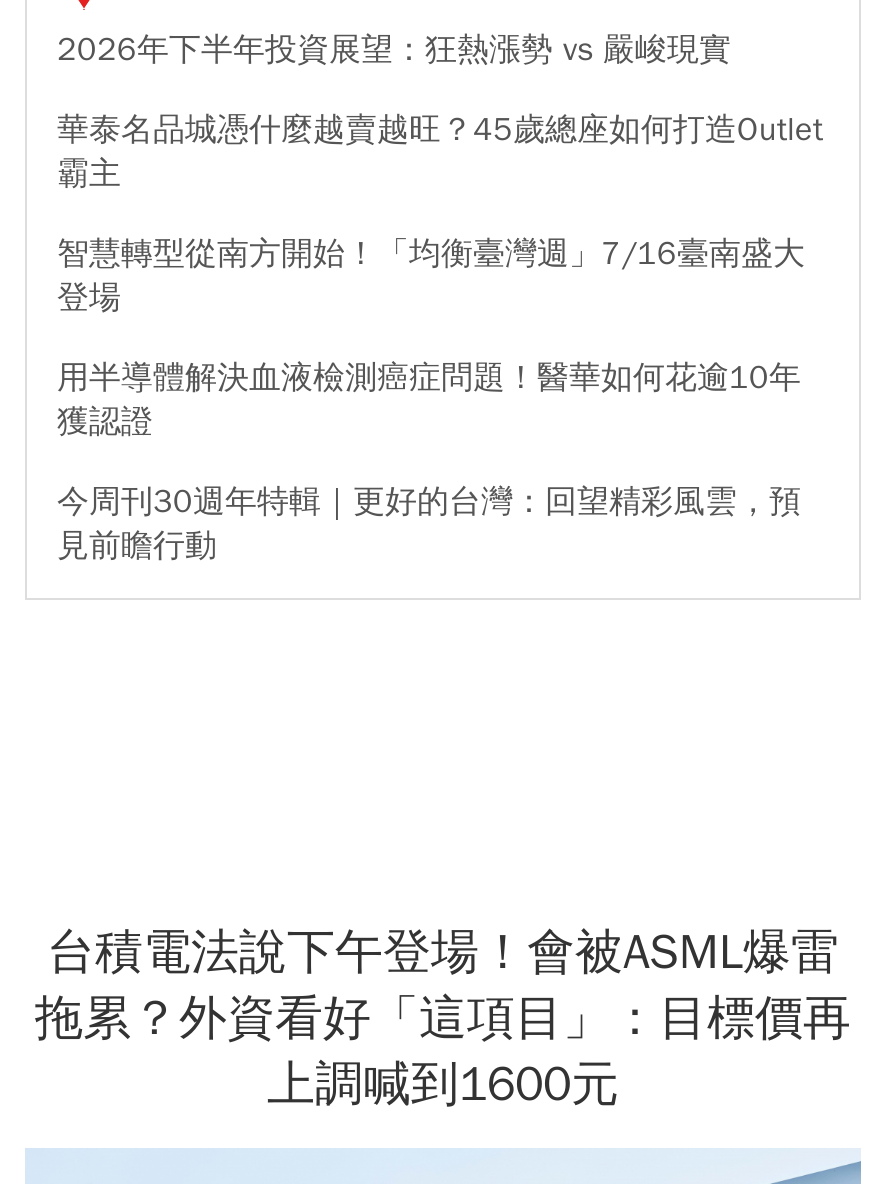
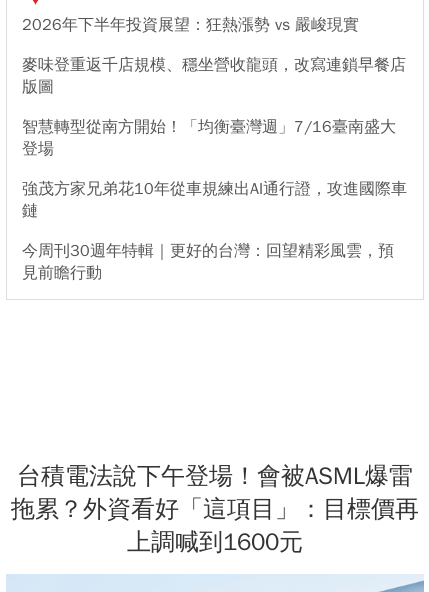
[57,110,823,194] 華泰名品城憑什麼越賣越旺？45歲總座如何打造Outlet | 霸主 -> [22,55,406,97] 麥味登重返千店規模、穩坐營收龍頭，改寫連鎖早餐店 | 版圖
[57,358,801,442] 用半導體解決血液檢測癌症問題！醫華如何花逾10年 | 獲認證 -> [22,179,407,221] 強茂方家兄弟花10年從車規練出AI通行證，攻進國際車 | 鏈

